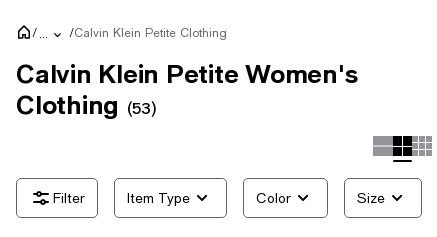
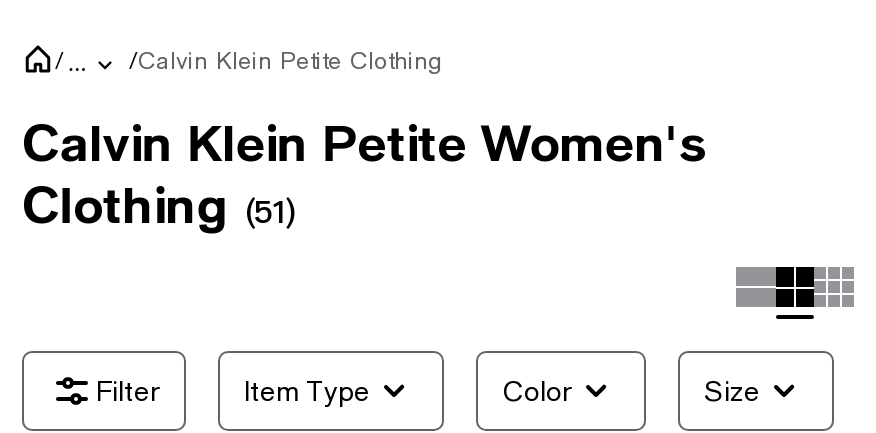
[16,90,157,119] Clothing (53) -> [22,175,298,233] Clothing (51)

